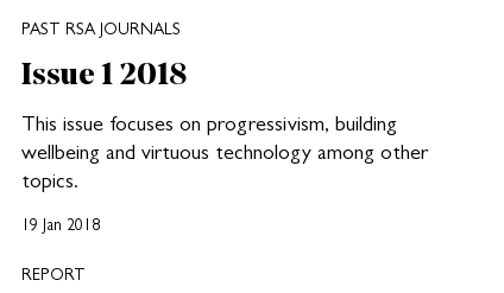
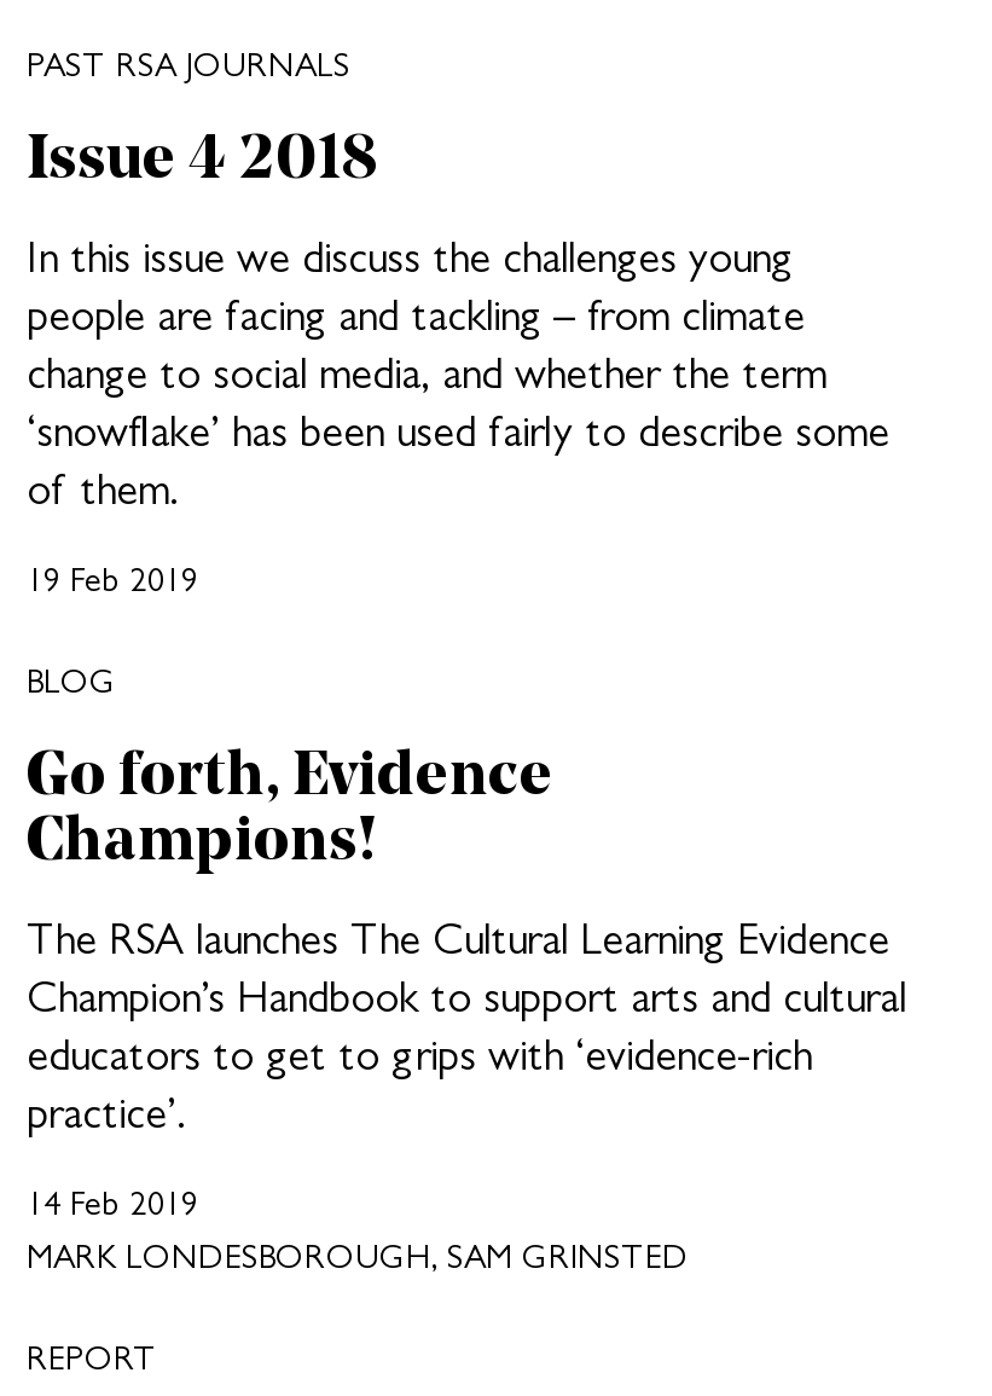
[21,54,428,233] Issue 1 2018 | This issue focuses on progressivism, building | wellbeing and virtuous technology among other | topics. | 19 Jan 2018 -> [27,116,906,1274] Issue 4 2018 | In this issue we discuss the challenges young | people are facing and tackling – from climate | change to social media, and whether the term | ‘snowflake’ has been used fairly to describe some | of them. | 19 Feb 2019 | BLOG | Go forth, Evidence | Champions! | The RSA launches The Cultural Learning Evidence | Champion’s Handbook to support arts and cultural | educators to get to grips with ‘evidence-rich | practice’. | 14 Feb 2019 | MARK LONDESBOROUGH, SAM GRINSTED

